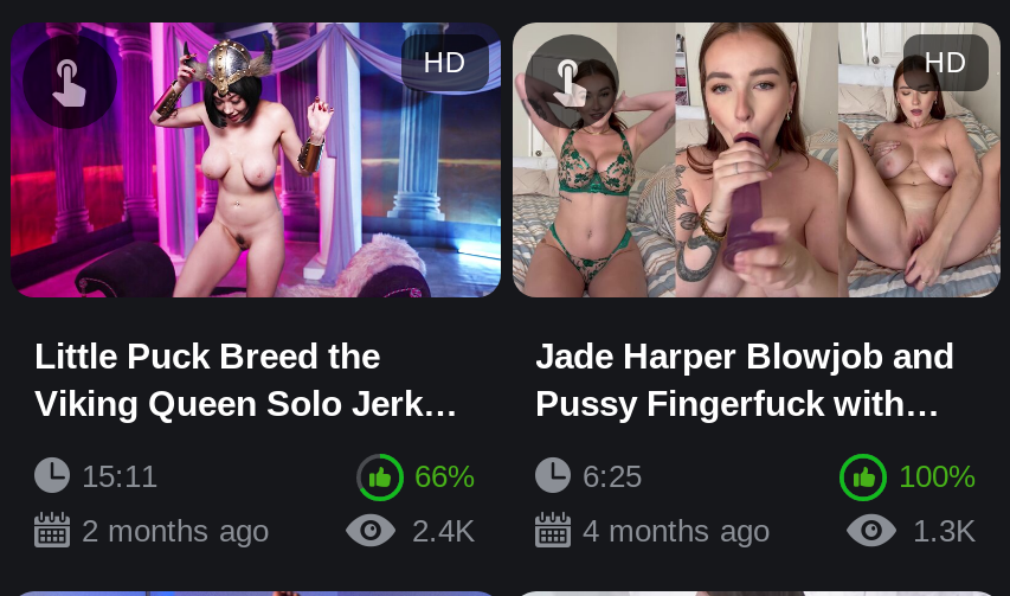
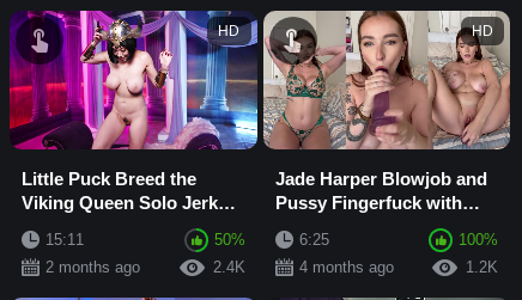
[414,458,476,494] 66% -> [214,231,245,248] 50%
[913,513,977,548] 1.3K -> [466,258,498,276] 1.2K

